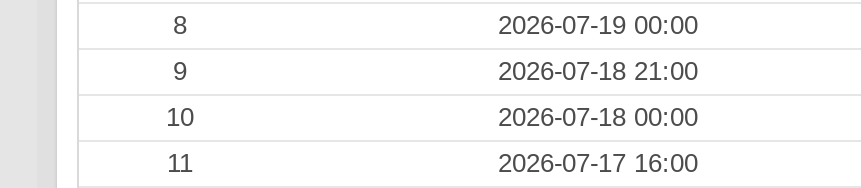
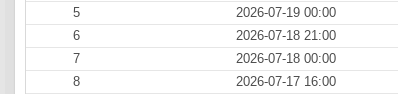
[173,10,187,40] 8 -> [73,5,80,20] 5
[173,56,187,86] 9 -> [73,28,80,43] 6
[166,102,194,132] 10 -> [73,51,80,66] 7
[167,148,193,178] 11 -> [73,74,80,89] 8

